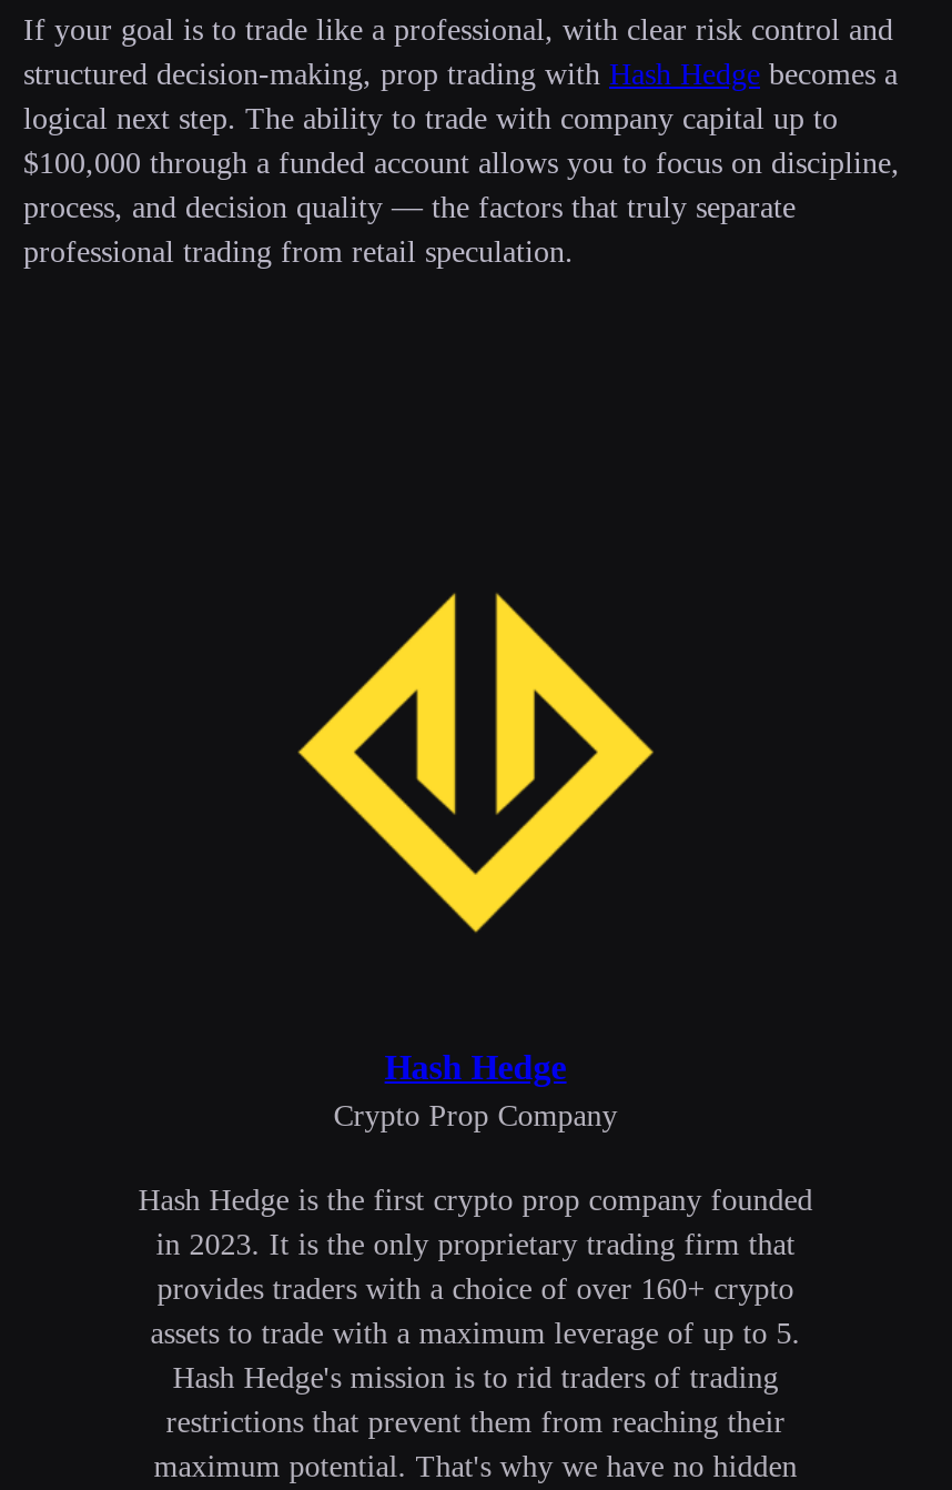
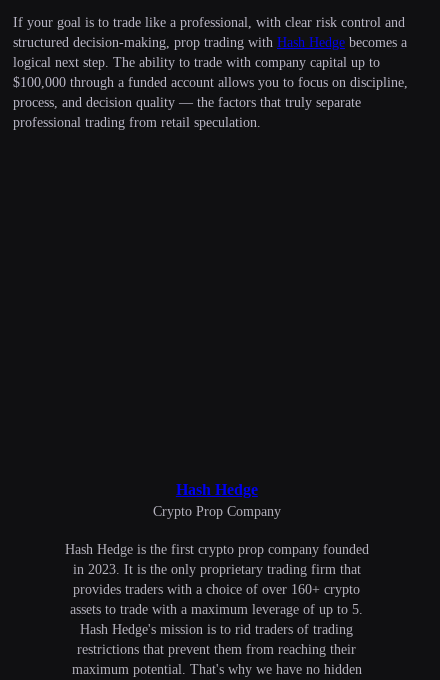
[296,593,654,933] [image] -> none

